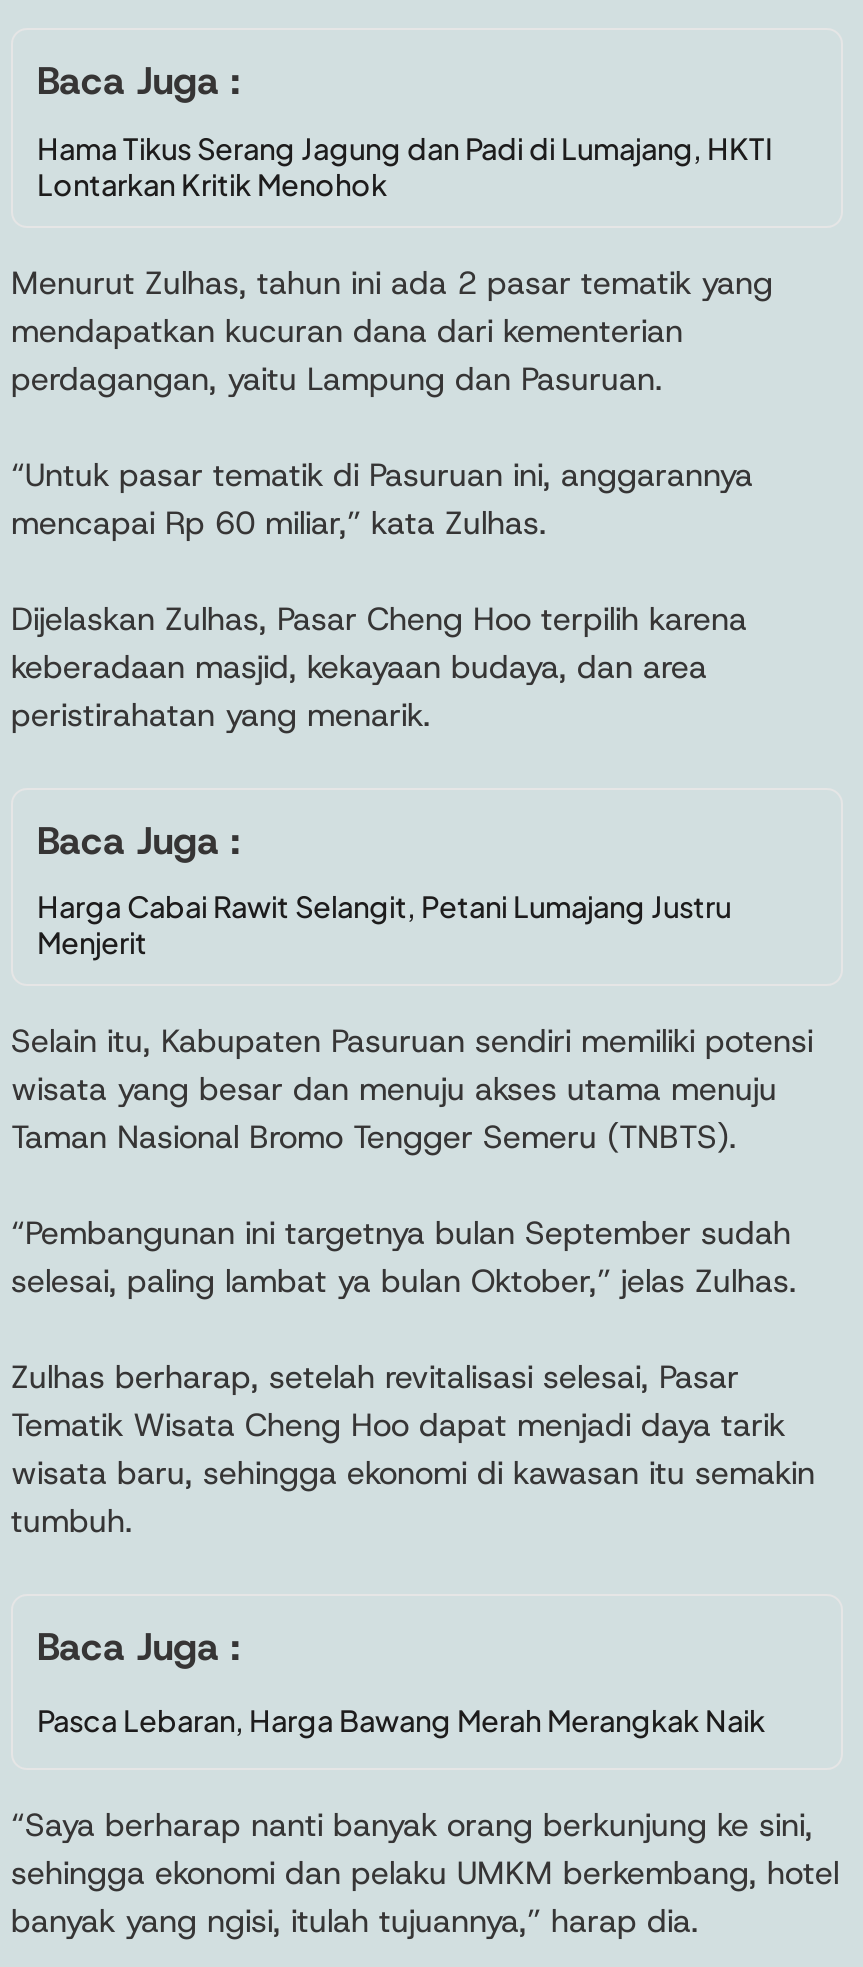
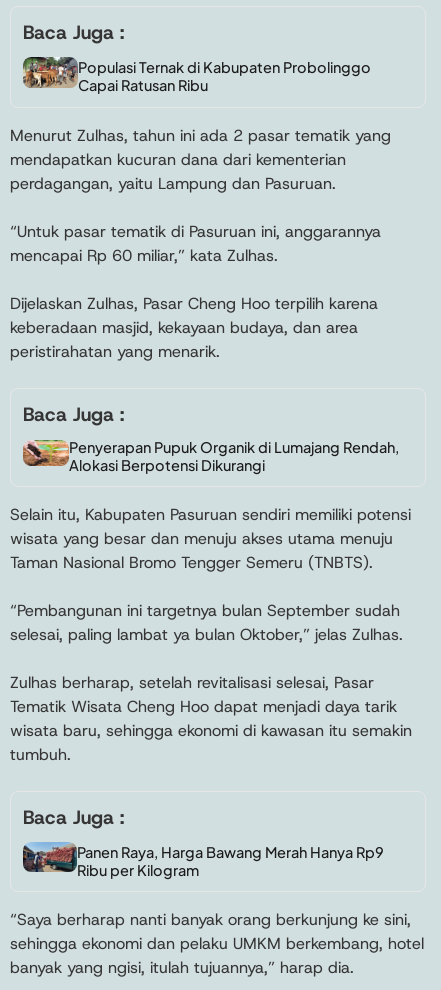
[37,130,773,202] Hama Tikus Serang Jagung dan Padi di Lumajang, HKTI | Lontarkan Kritik Menohok -> [78,58,371,94] Populasi Ternak di Kabupaten Probolinggo | Capai Ratusan Ribu
[37,889,731,961] Harga Cabai Rawit Selangit, Petani Lumajang Justru | Menjerit -> [69,438,399,474] Penyerapan Pupuk Organik di Lumajang Rendah, | Alokasi Berpotensi Dikurangi
[37,1702,765,1738] Pasca Lebaran, Harga Bawang Merah Merangkak Naik -> [77,843,384,879] Panen Raya, Harga Bawang Merah Hanya Rp9 | Ribu per Kilogram

